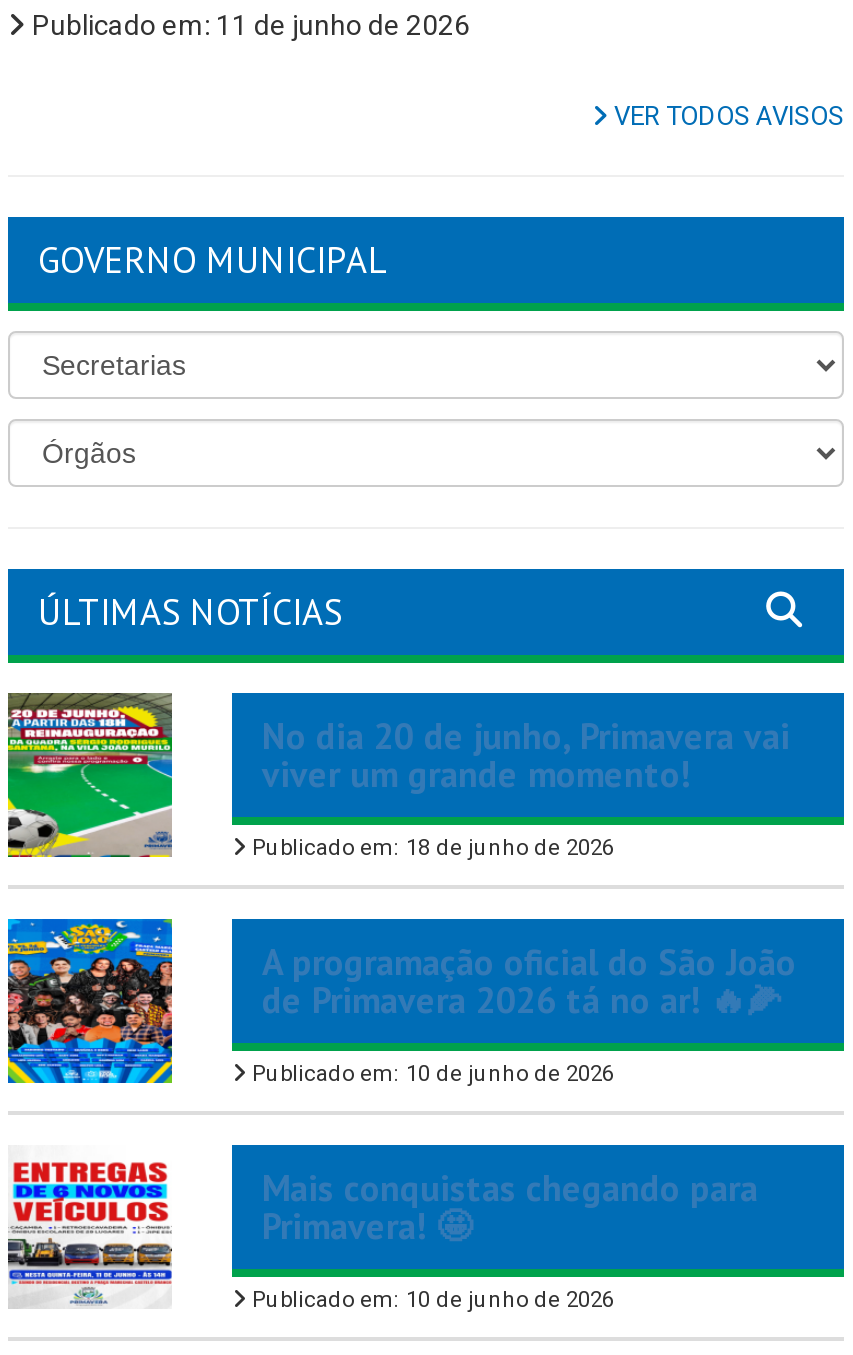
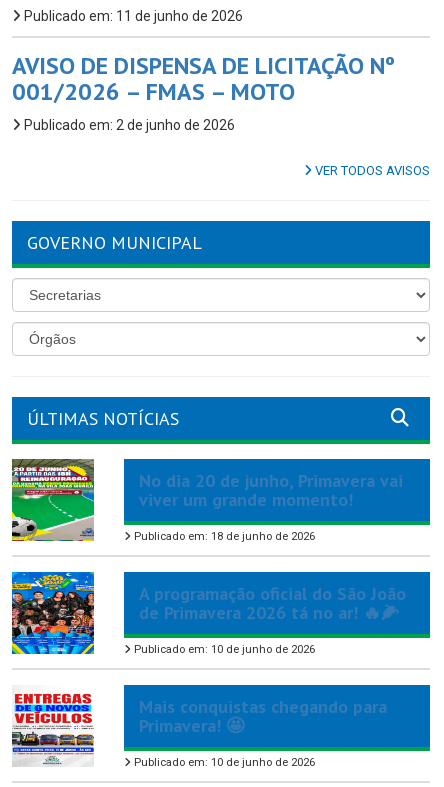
none -> [12,50,395,133] AVISO DE DISPENSA DE LICITAÇÃO Nº | 001/2026 – FMAS – MOTO | Publicado em: 2 de junho de 2026

